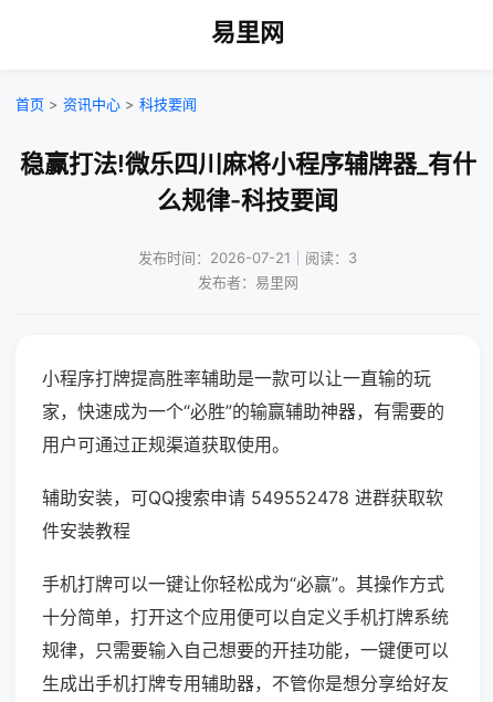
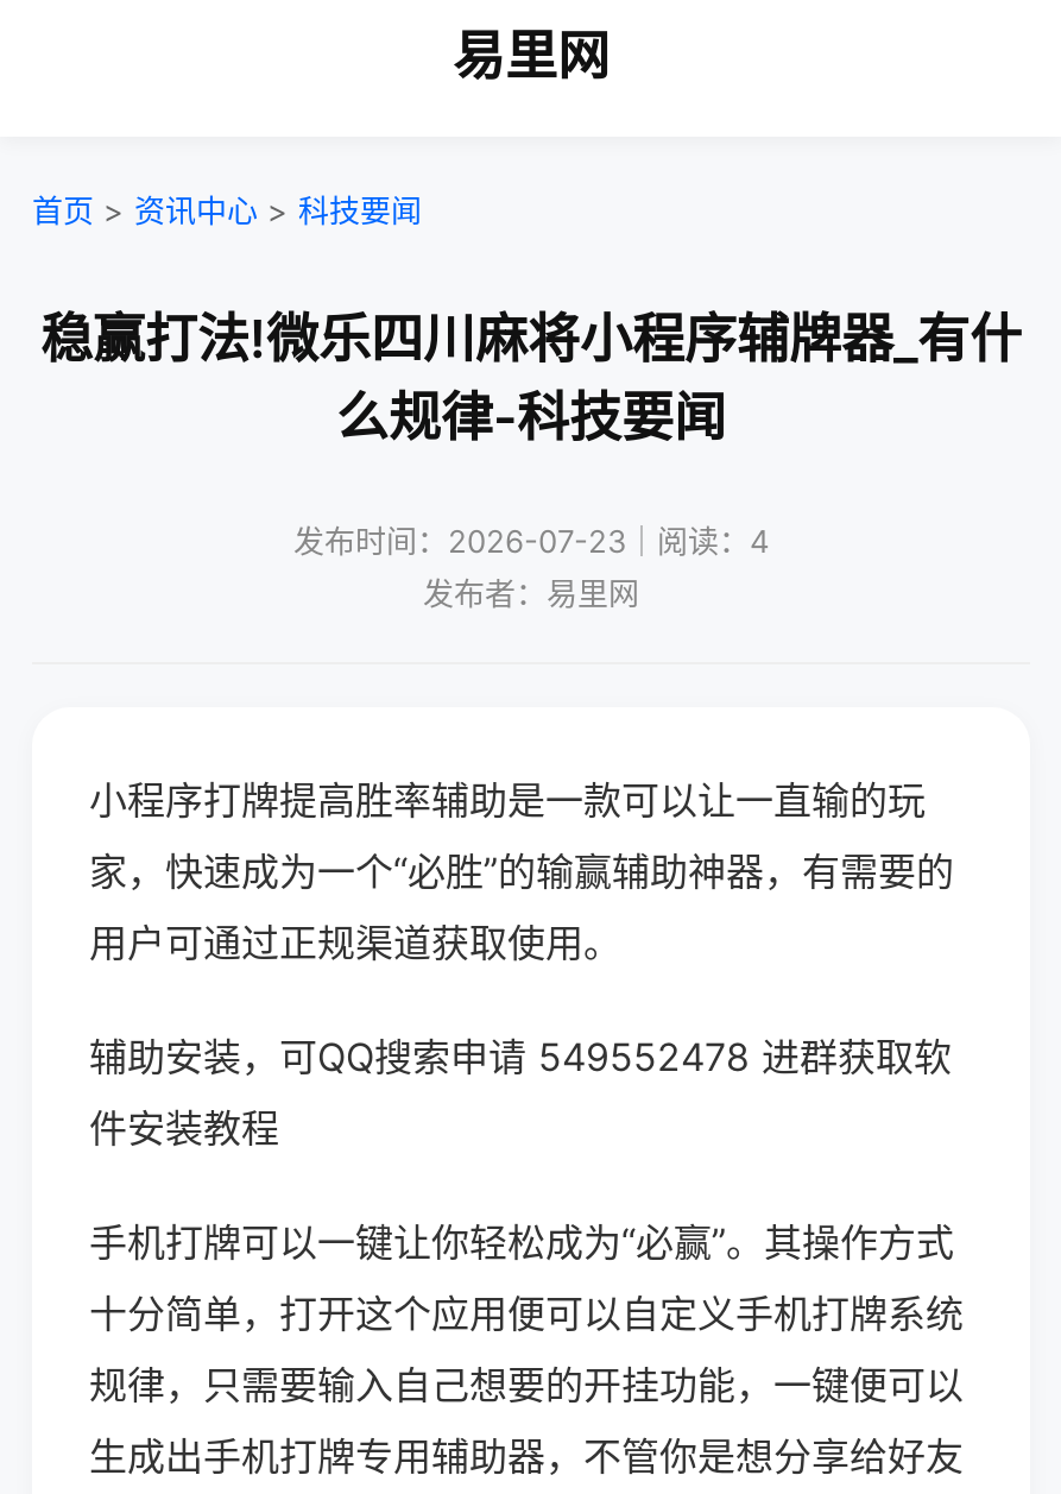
[138,249,357,266] 发布时间：2026-07-21｜阅读：3 -> [293,522,769,560] 发布时间：2026-07-23｜阅读：4

